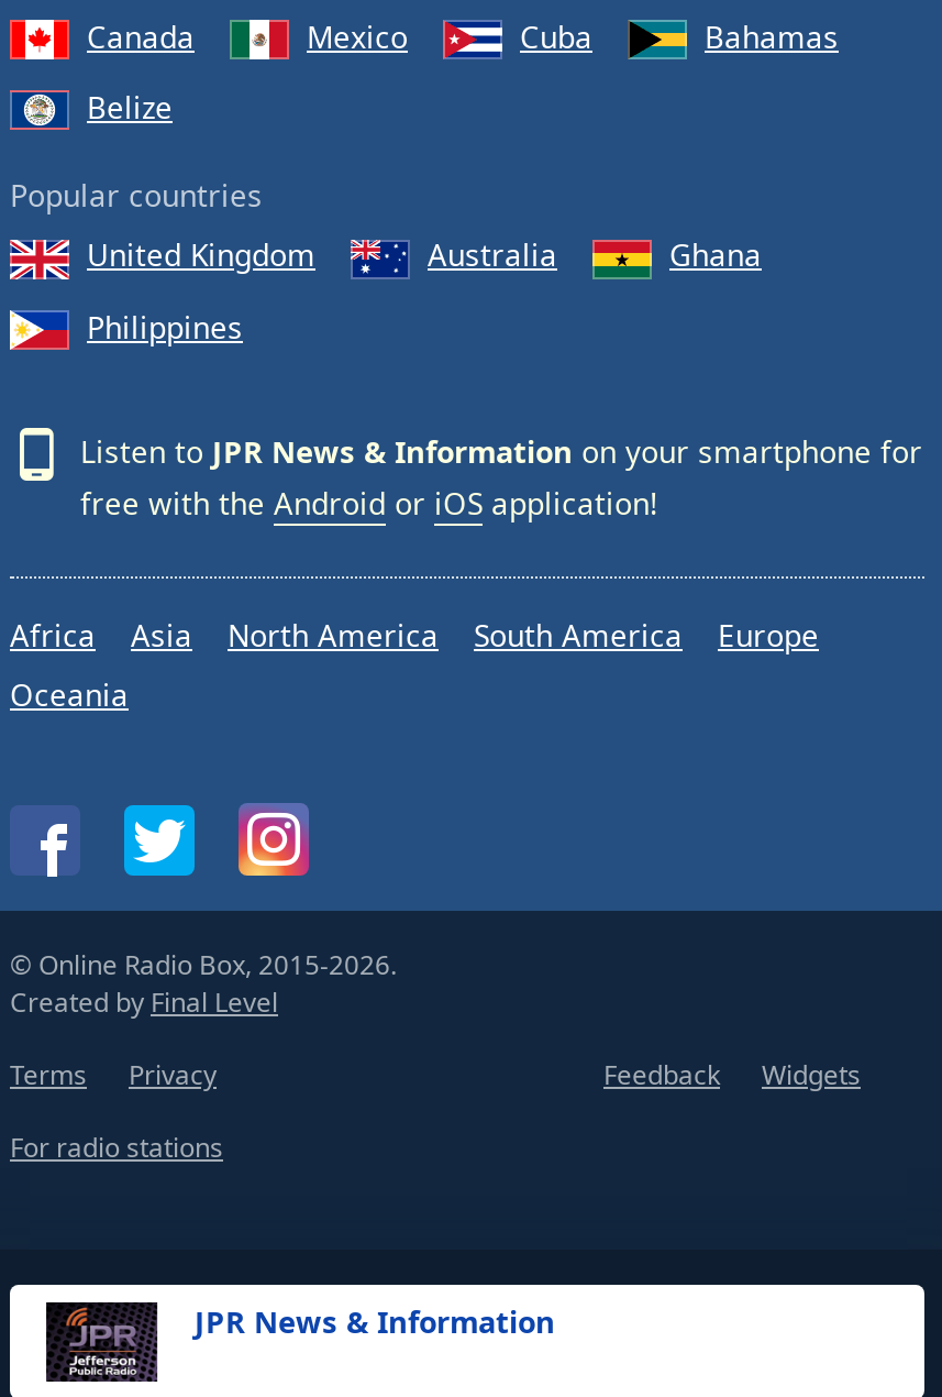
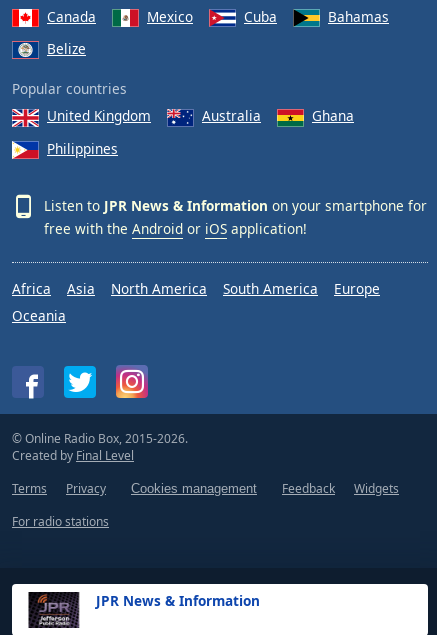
none -> [131,481,257,496] Cookies management

